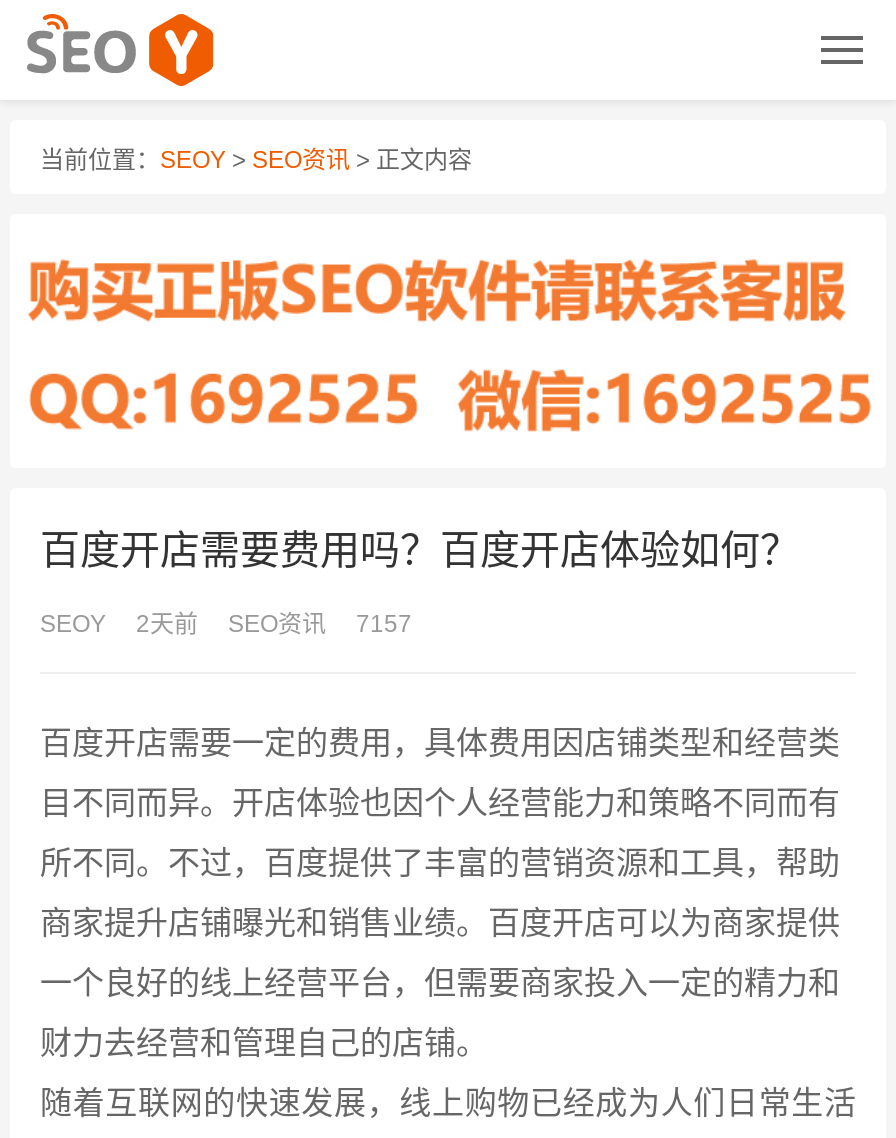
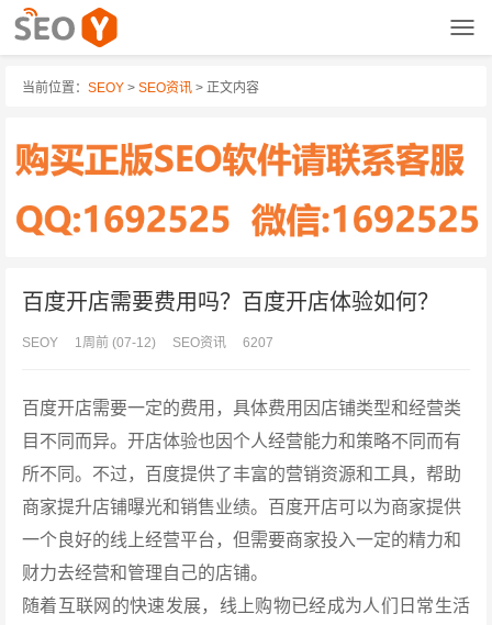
[136,611,198,639] 2天前 -> [75,335,156,351] 1周前(07-12)
[356,611,412,639] 7157 -> [243,335,273,351] 6207

